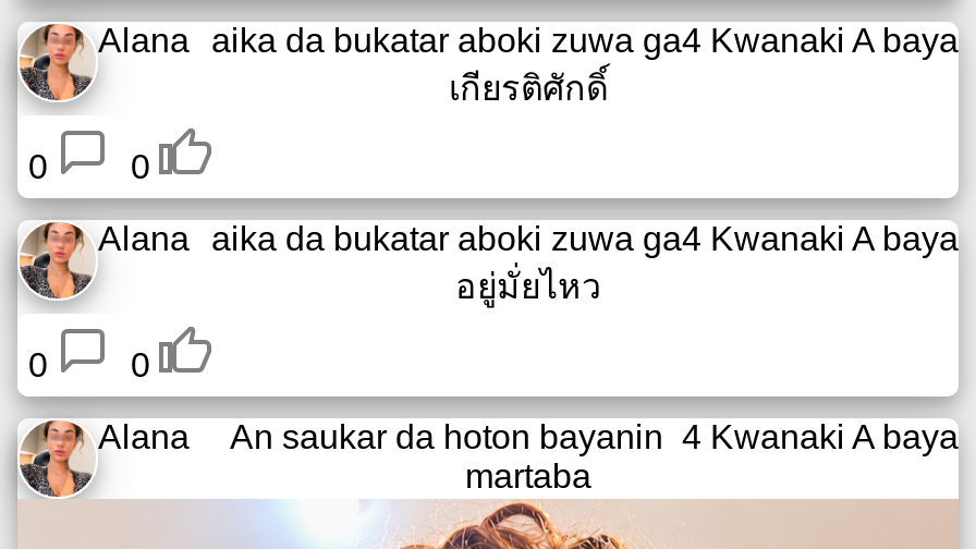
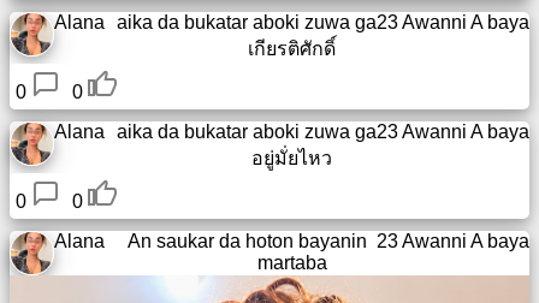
[682,23,959,60] 4 Kwanaki A baya -> [377,13,529,33] 23 Awanni A baya
[682,221,959,258] 4 Kwanaki A baya -> [377,122,529,142] 23 Awanni A baya
[682,419,959,456] 4 Kwanaki A baya -> [377,231,529,252] 23 Awanni A baya

